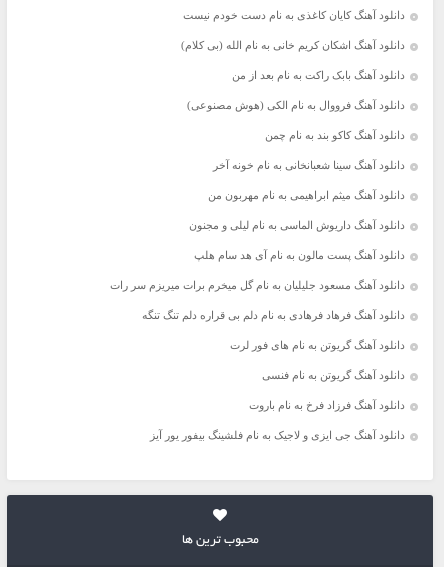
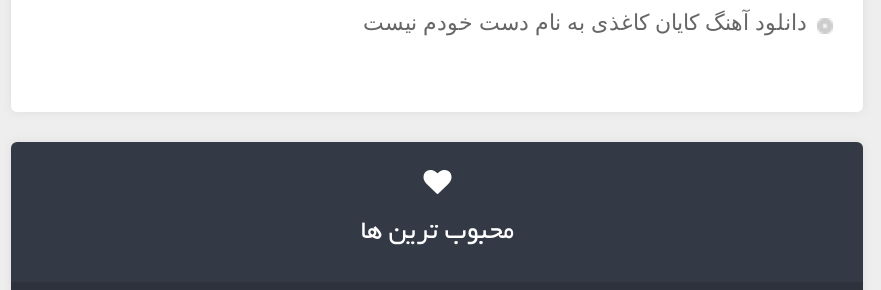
[110,39,405,441] دانلود آهنگ اشکان کریم خانی به نام الله (بی کلام) | دانلود آهنگ بابک راکت به نام بعد از من | دانلود آهنگ فرووال به نام الکی (هوش مصنوعی) | دانلود آهنگ کاکو بند به نام چمن | دانلود آهنگ سینا شعبانخانی به نام خونه آخر | دانلود آهنگ میثم ابراهیمی به نام مهربون من | دانلود آهنگ داریوش الماسی به نام لیلی و مجنون | دانلود آهنگ پست مالون به نام آی هد سام هلپ | دانلود آهنگ مسعود جلیلیان به نام گل میخرم برات میریزم سر رات | دانلود آهنگ فرهاد فرهادی به نام دلم بی قراره دلم تنگ تنگه | دانلود آهنگ گریوتن به نام های فور لرت | دانلود آهنگ گریوتن به نام فنسی | دانلود آهنگ فرزاد فرخ به نام باروت | دانلود آهنگ جی ایزی و لاجیک به نام فلشینگ بیفور یور آیز -> none

